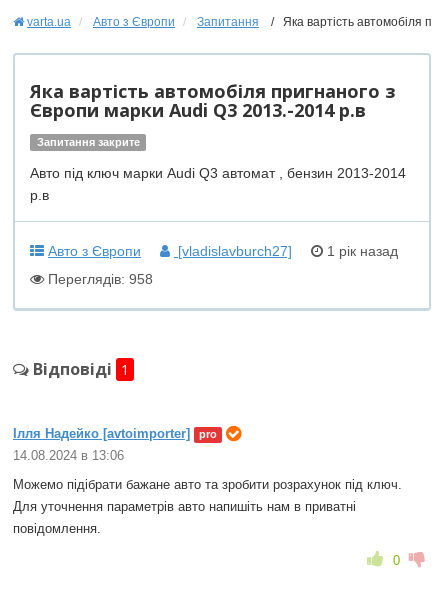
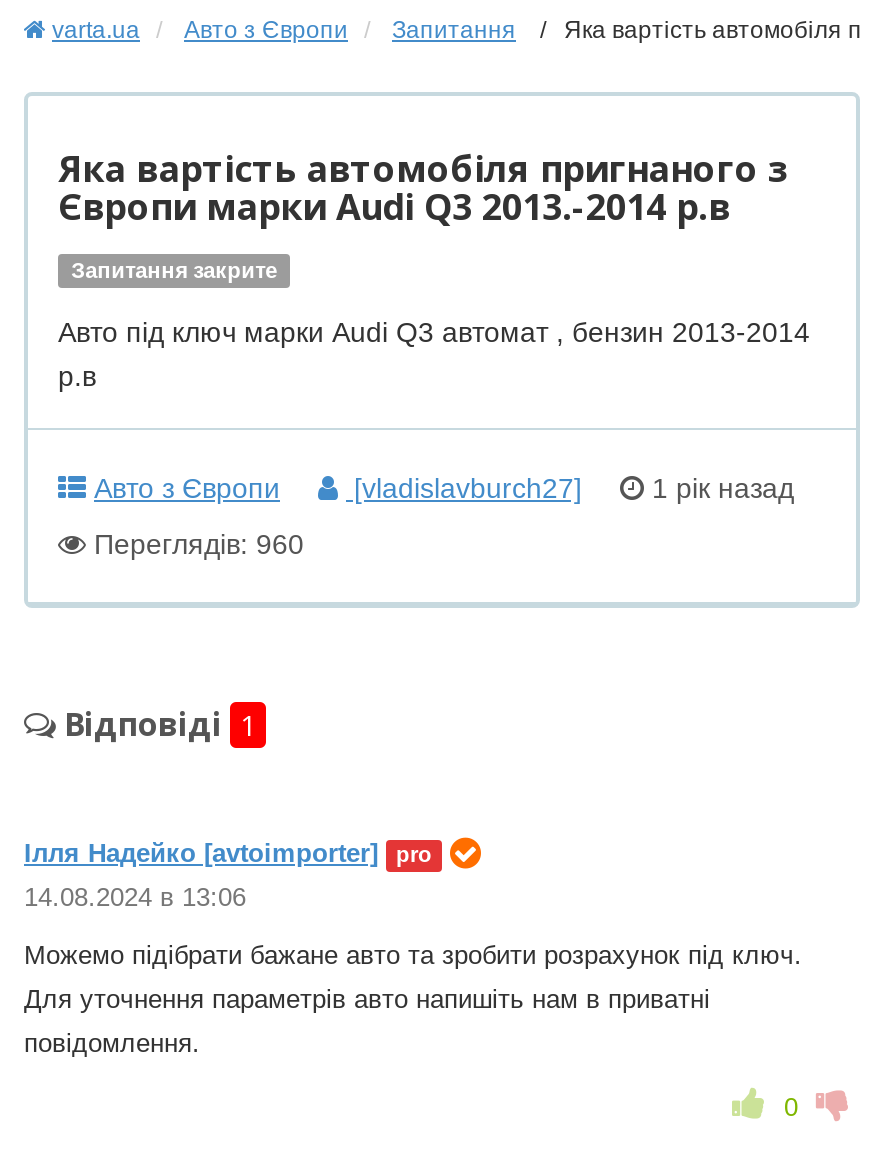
[44,271,153,287] Переглядів: 958 -> [86,528,304,560] Переглядів: 960

